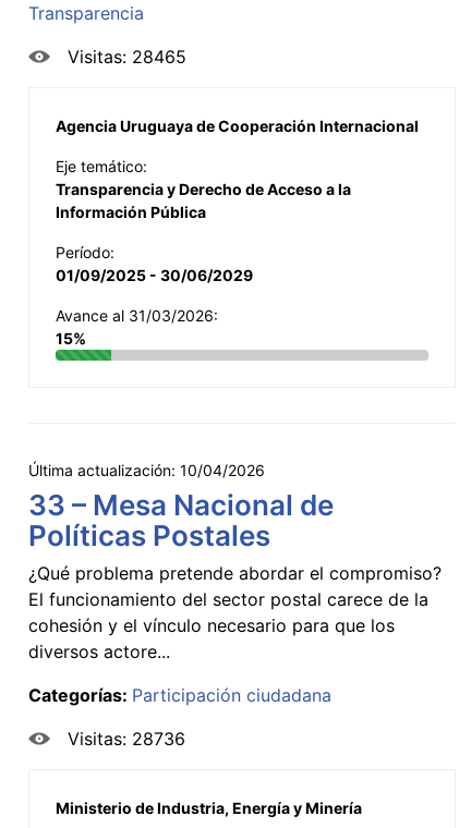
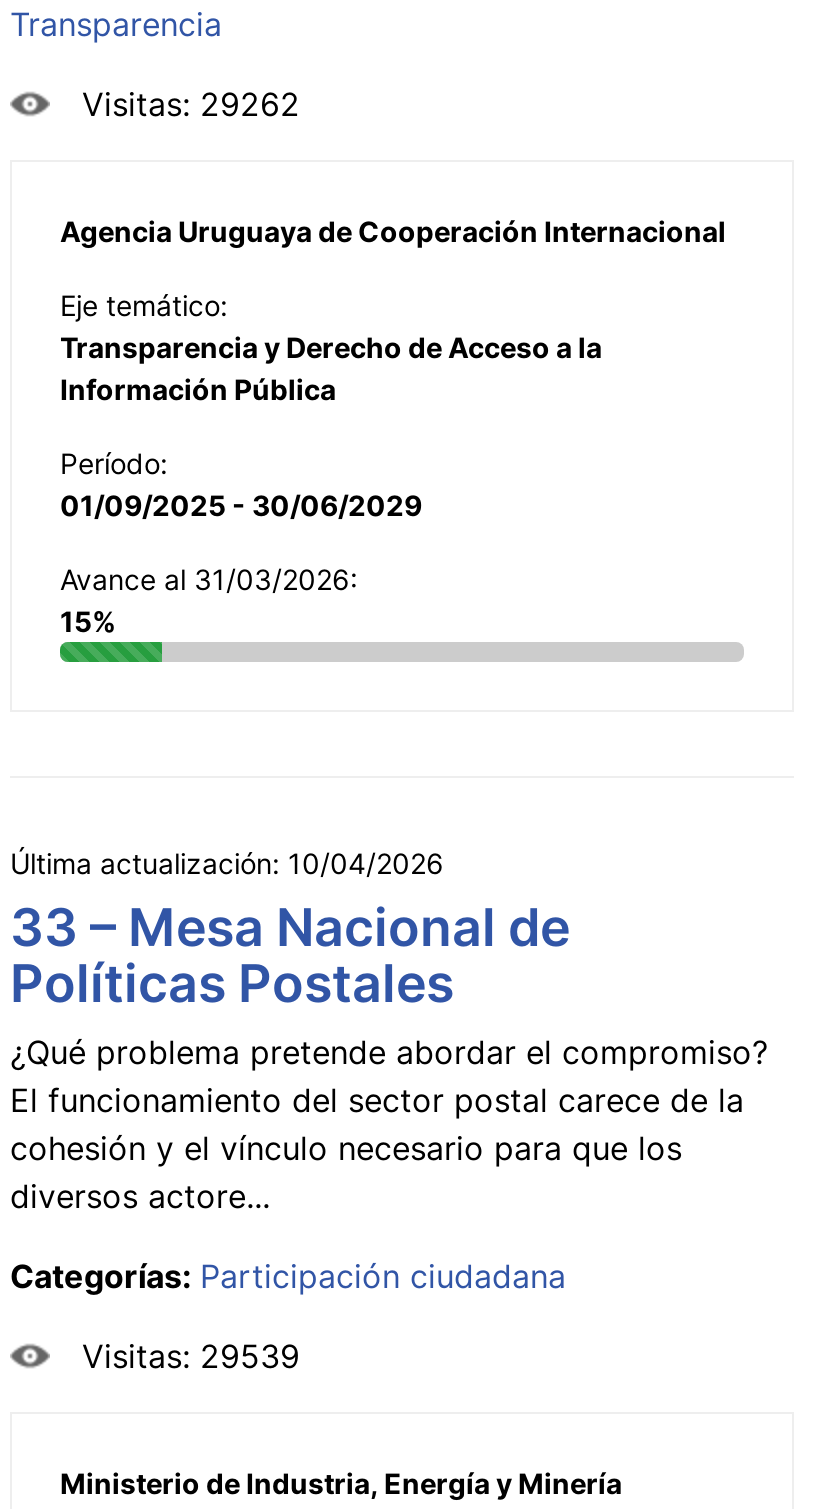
[68,46,186,67] Visitas: 28465 -> [82,84,300,124] Visitas: 29262
[68,728,185,749] Visitas: 28736 -> [82,1336,300,1376] Visitas: 29539

